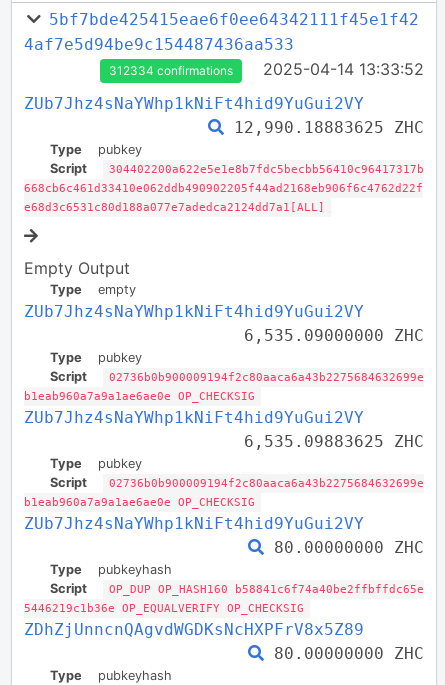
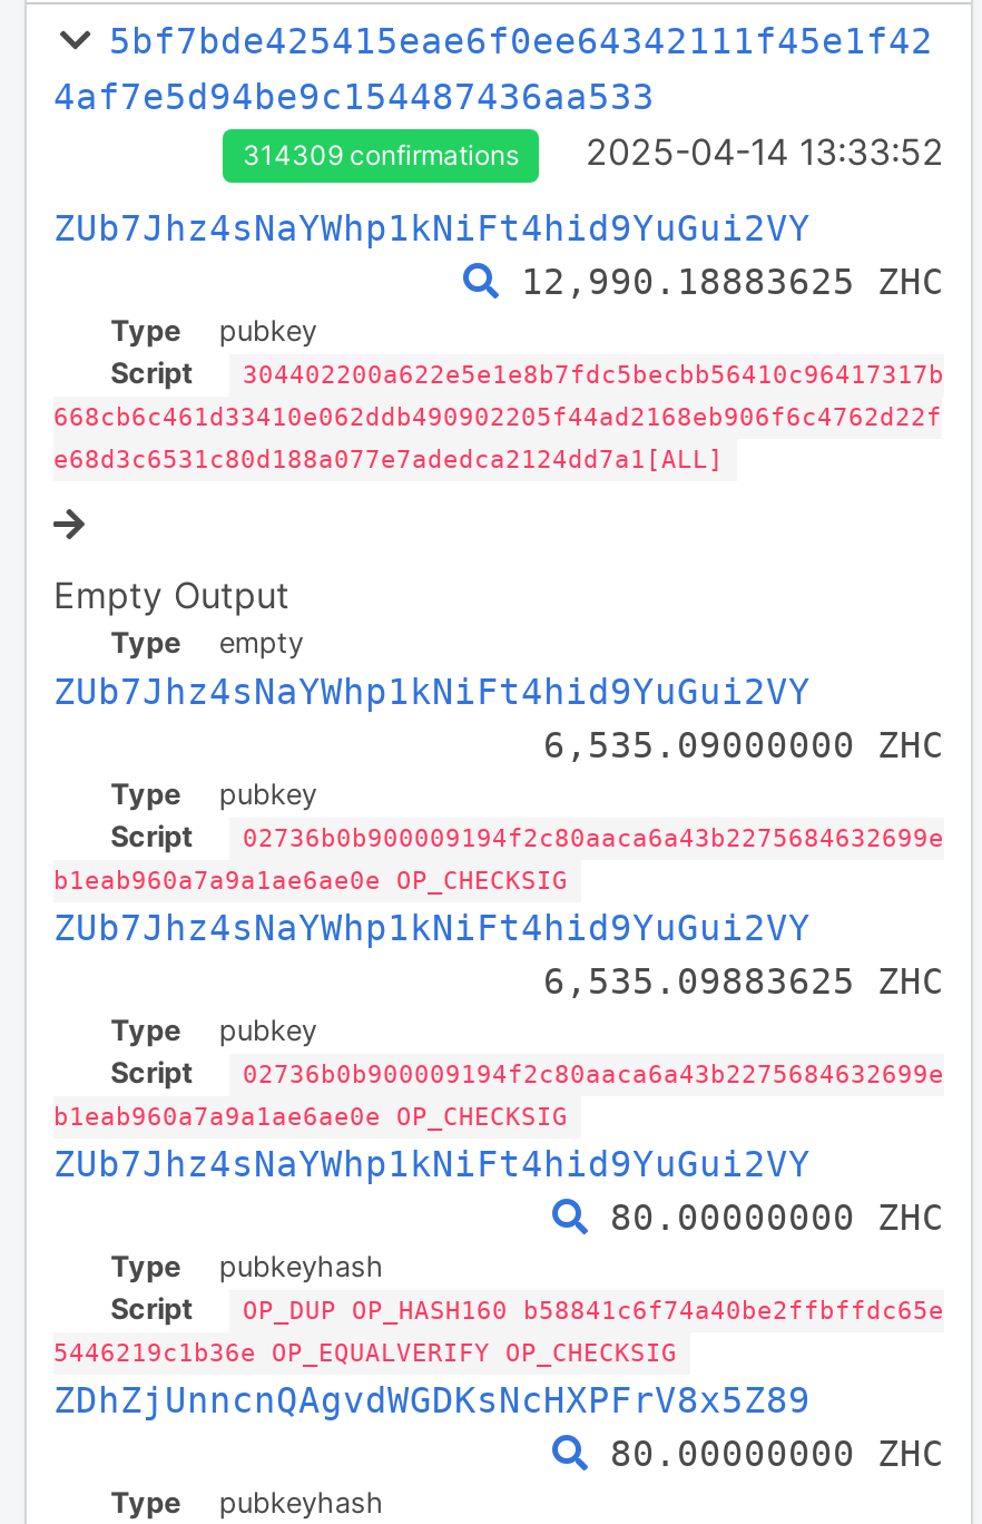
[109,63,233,78] 312334 confirmations -> [243,138,519,172] 314309 confirmations

